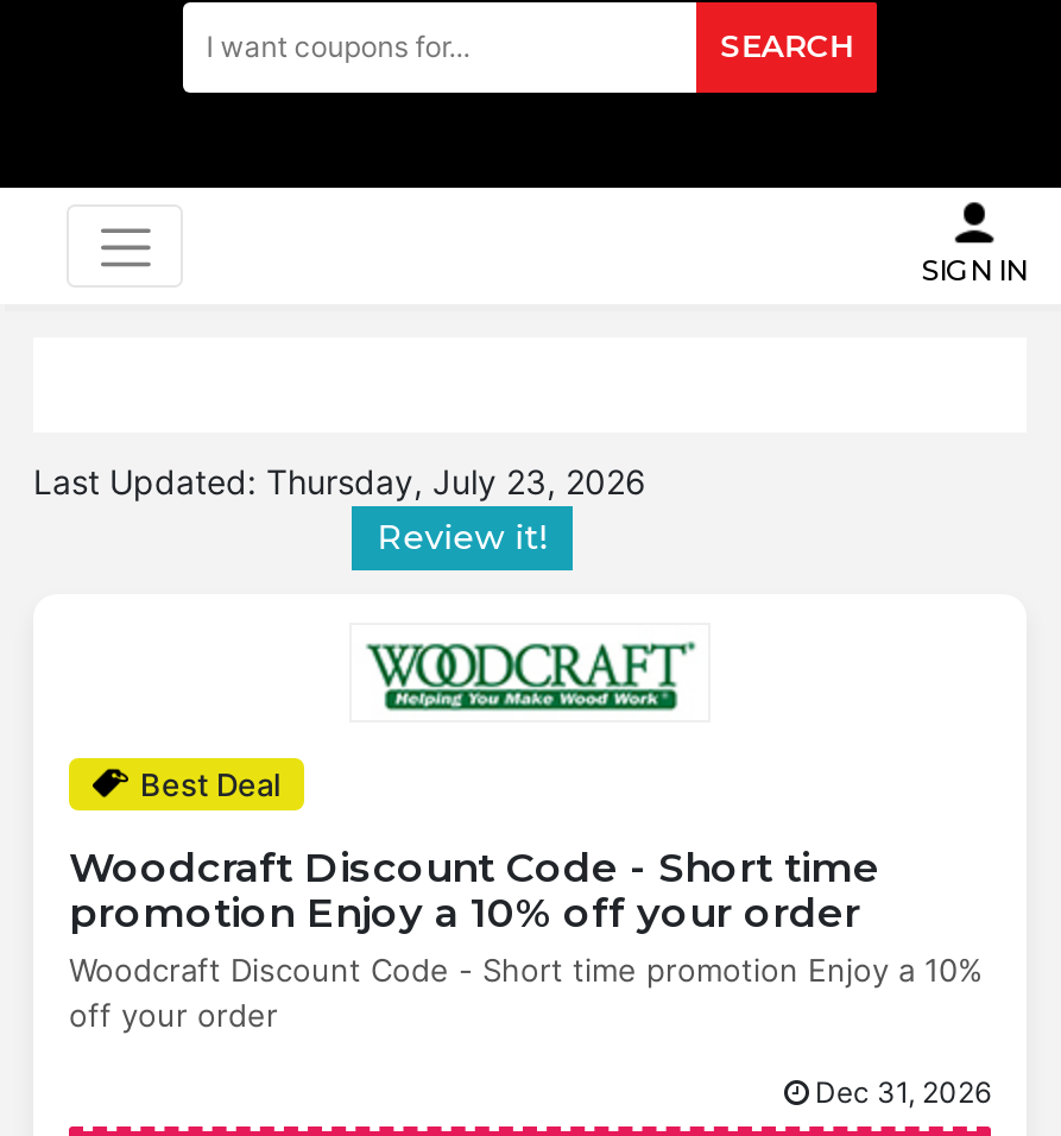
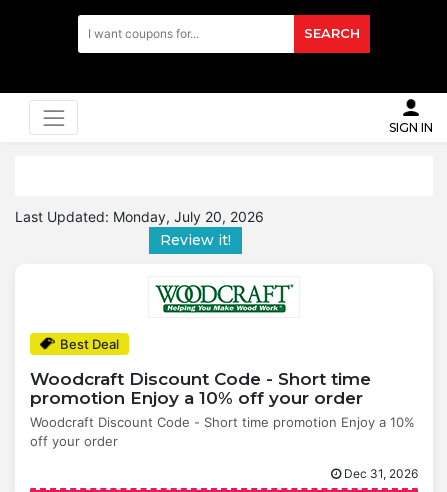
[33,461,646,502] Last Updated: Thursday, July 23, 2026 -> [15,208,264,225] Last Updated: Monday, July 20, 2026

